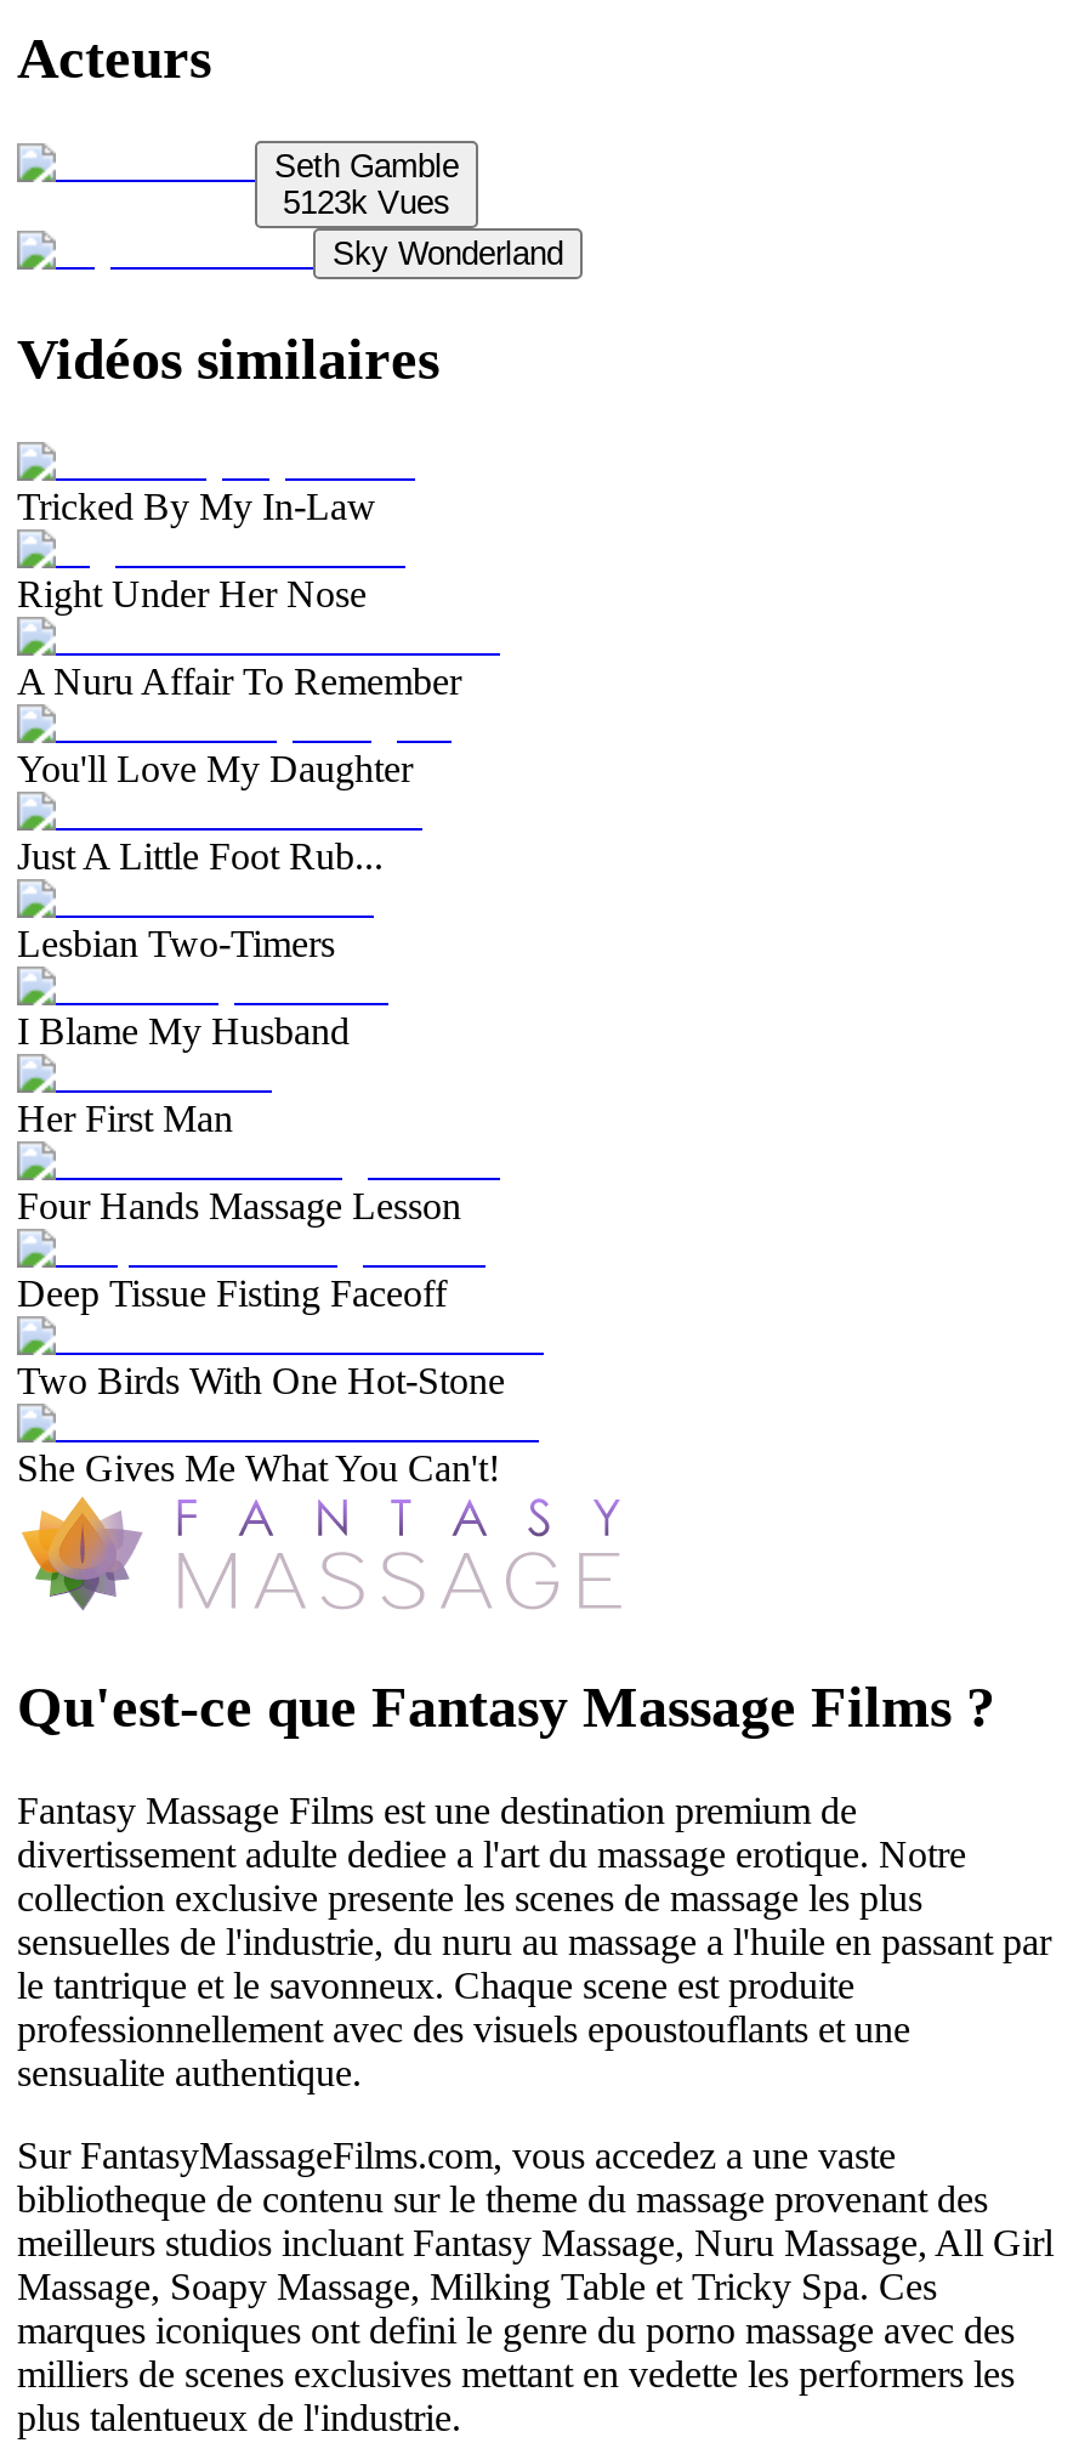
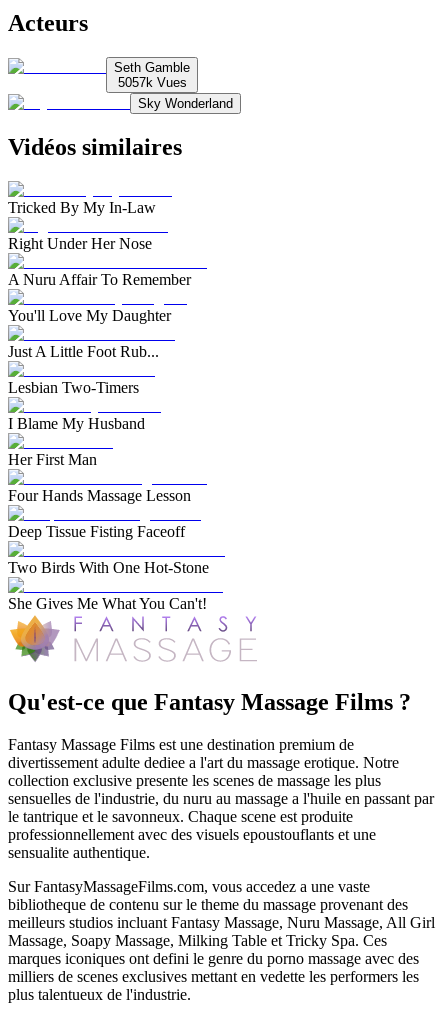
[283,184,450,220] 5123k Vues -> [117,75,186,90] 5057k Vues

